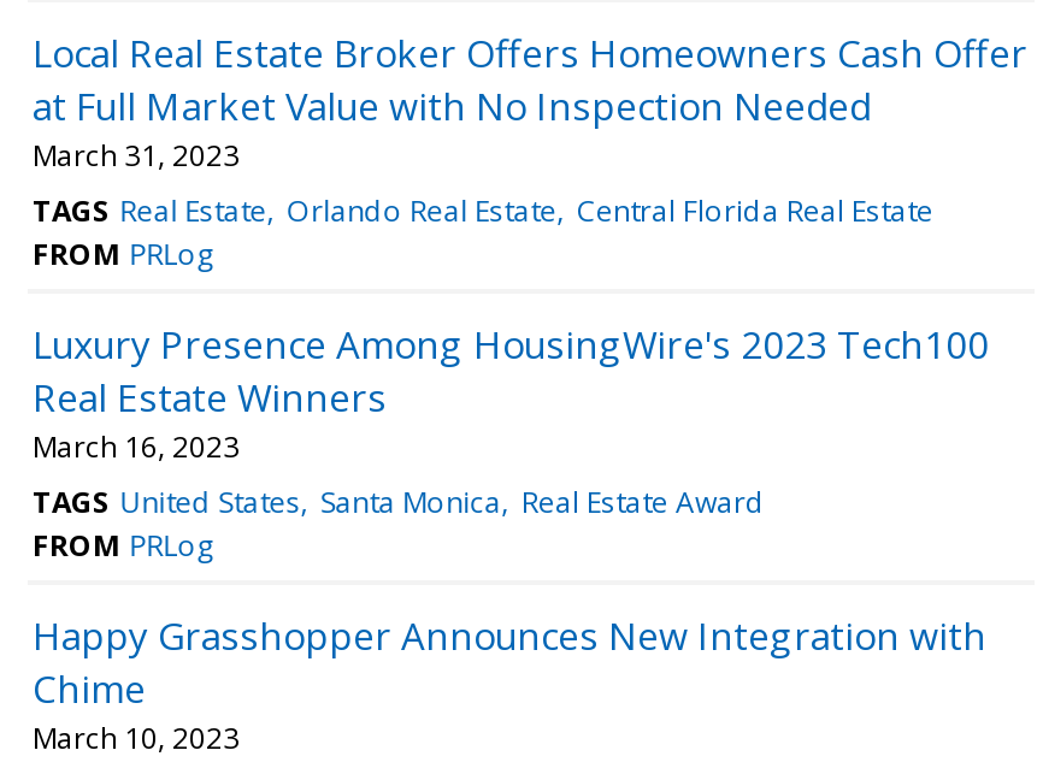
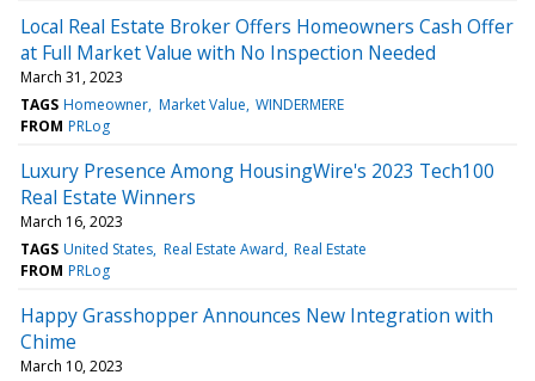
[33,190,933,231] TAGS Real Estate Orlando Real Estate Central Florida Real Estate -> [20,94,344,114] TAGS Homeowner Market Value WINDERMERE
[33,481,765,522] TAGS United States Santa Monica Real Estate Award -> [20,239,366,259] TAGS United States Real Estate Award Real Estate

